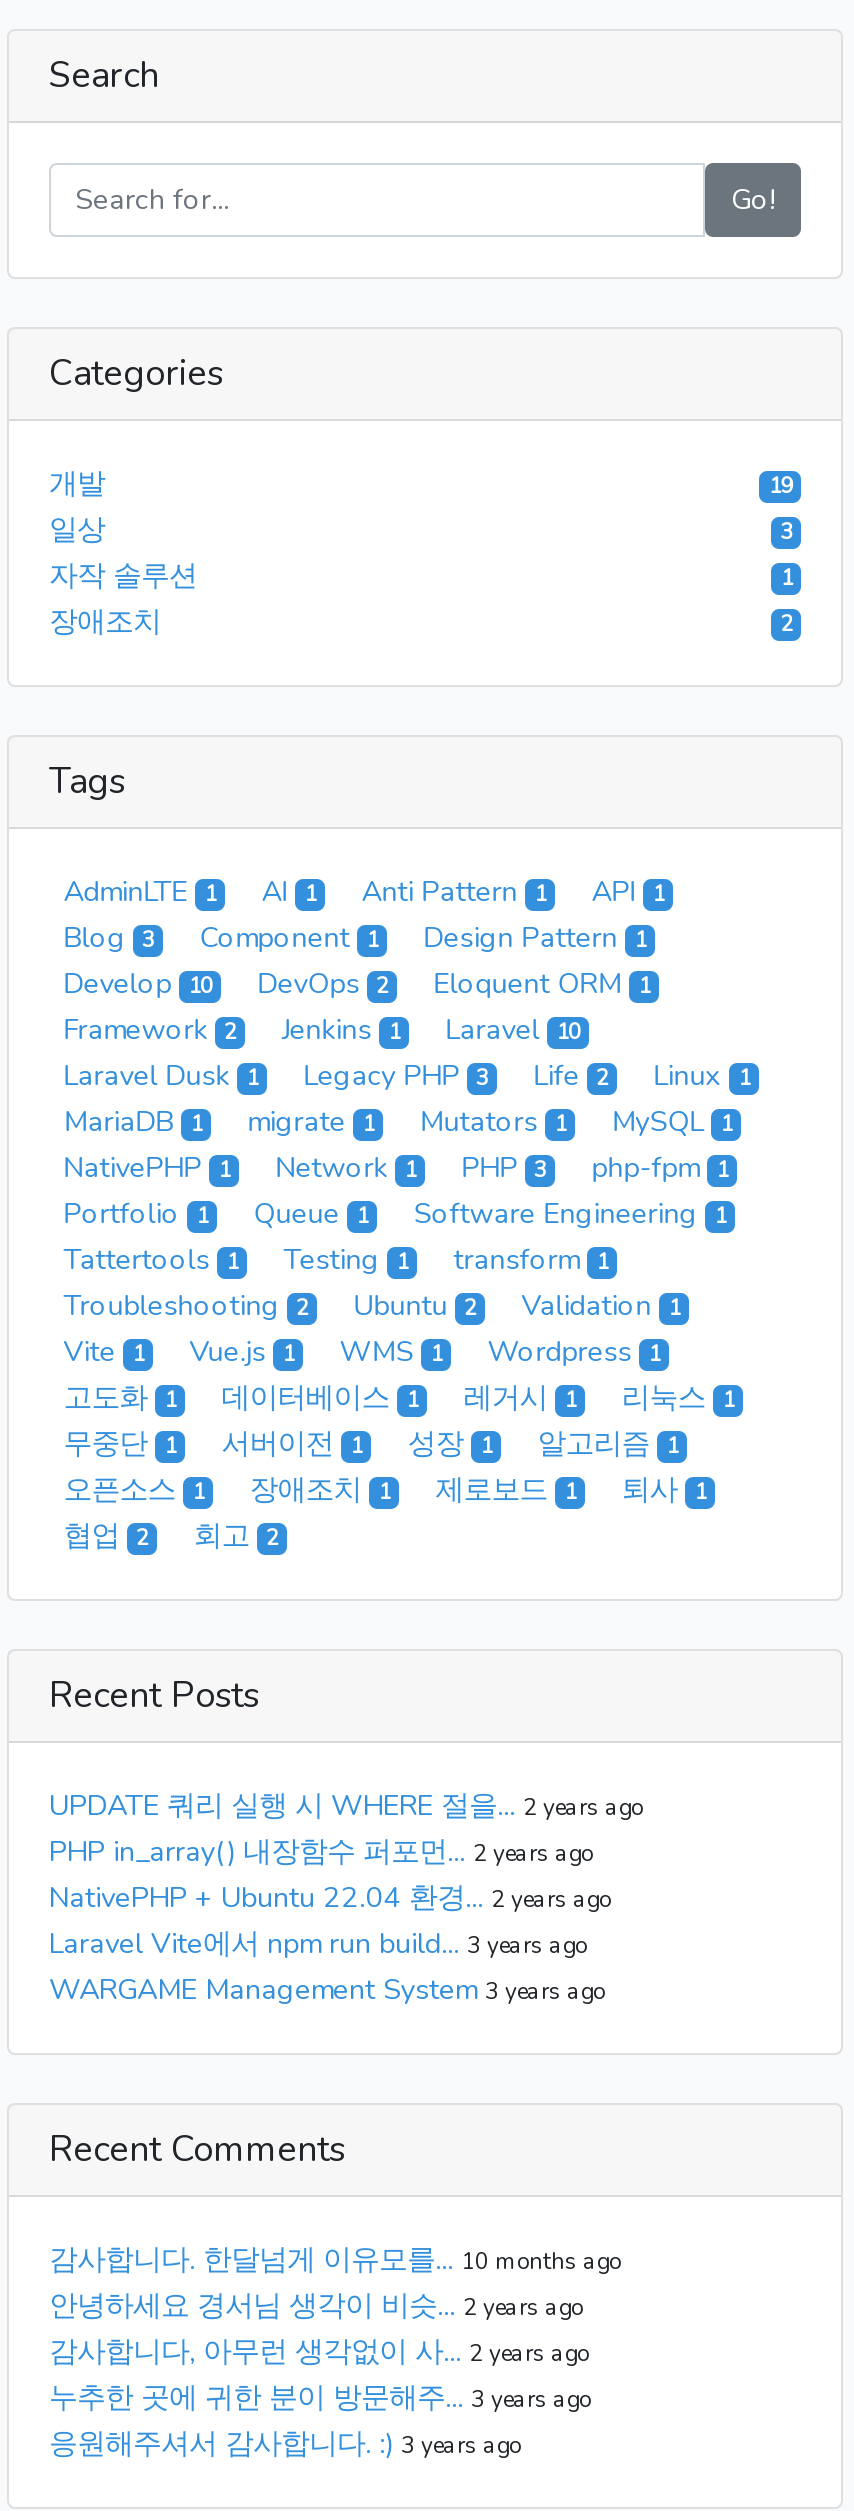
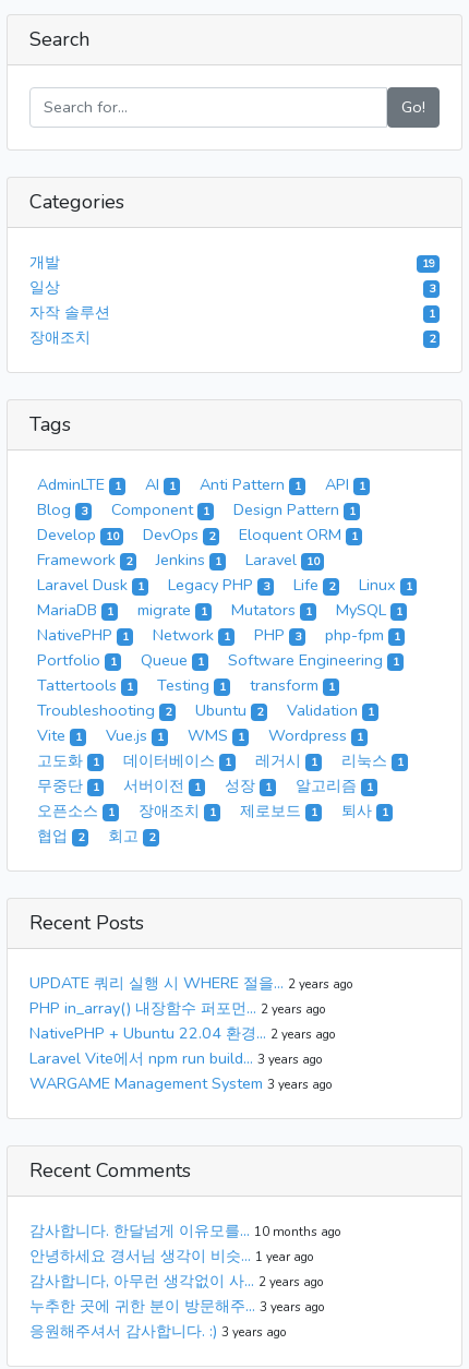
[49,2285,583,2325] 안녕하세요 경서님 생각이 비슷... 2 years ago -> [29,1244,314,1266] 안녕하세요 경서님 생각이 비슷... 1 year ago

